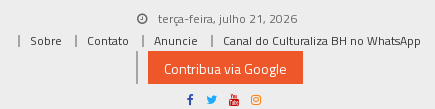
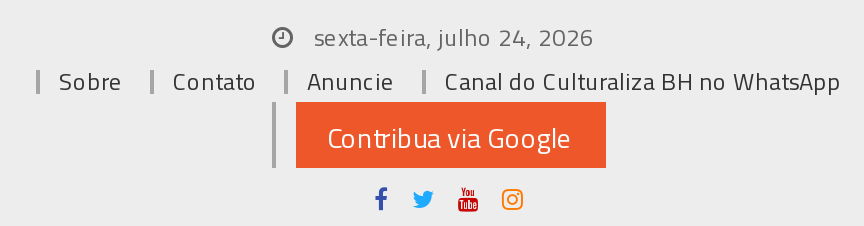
[154,9,296,28] terça-feira, julho 21, 2026 -> [308,18,594,56] sexta-feira, julho 24, 2026

